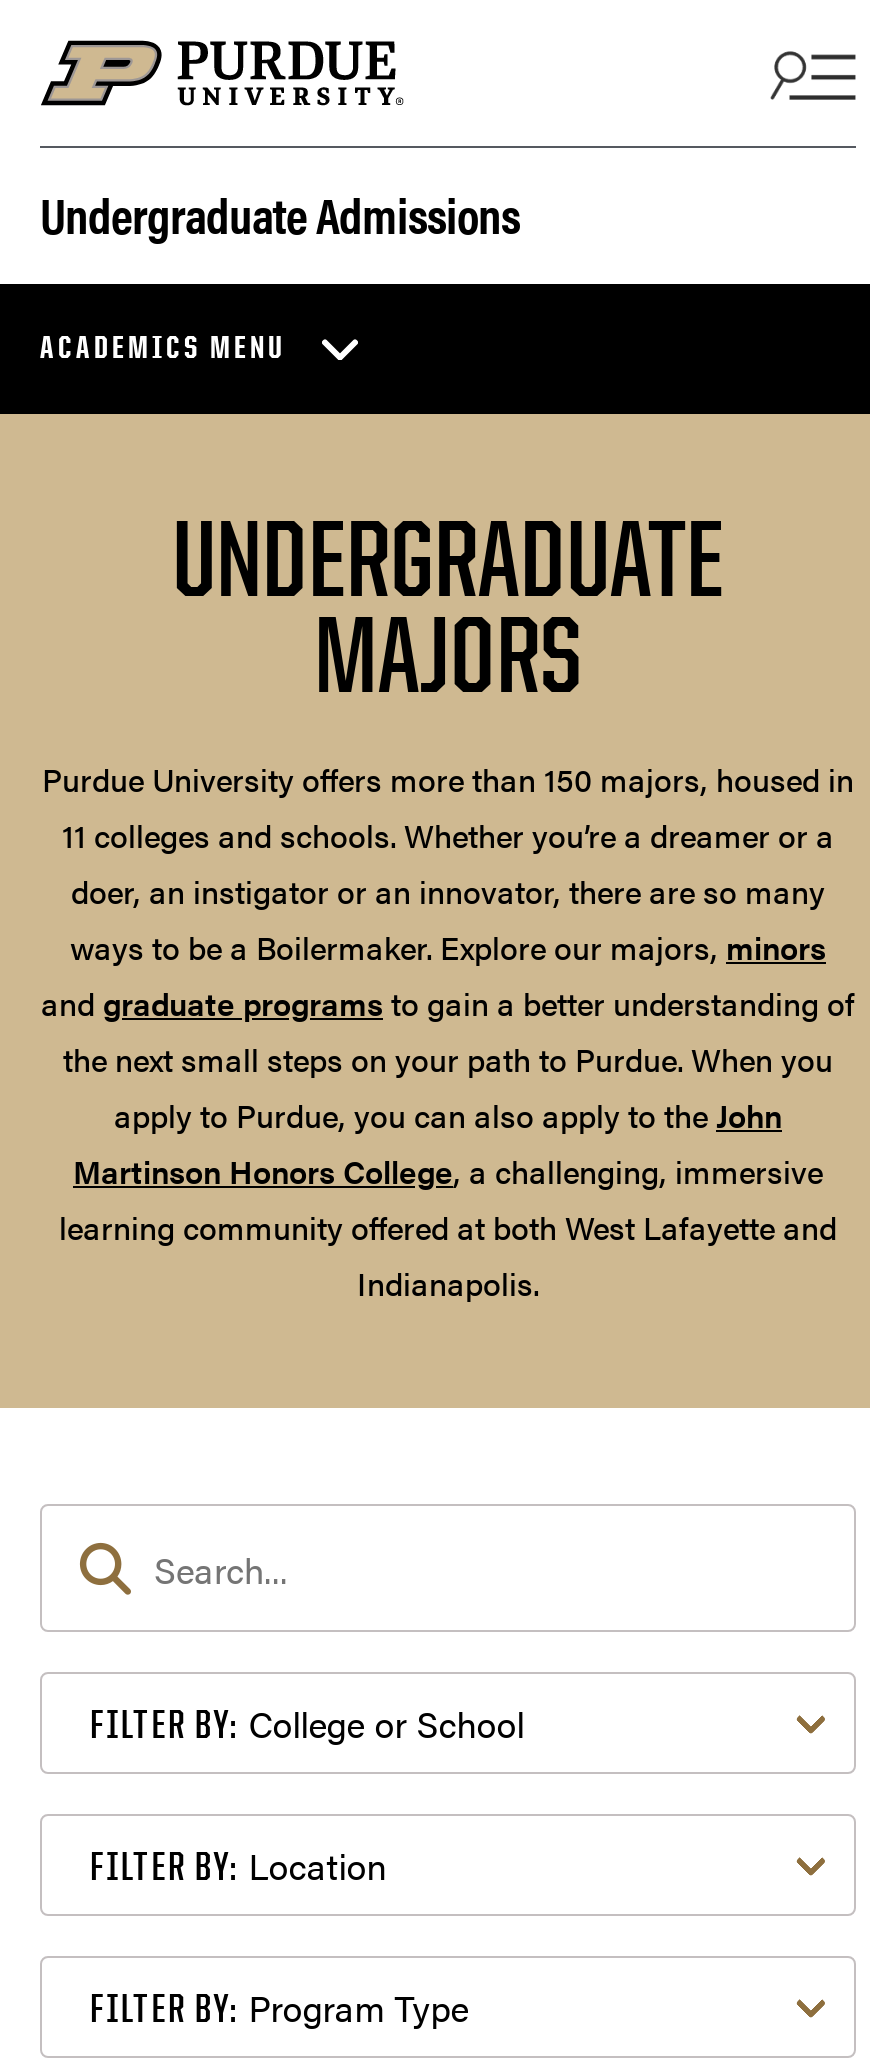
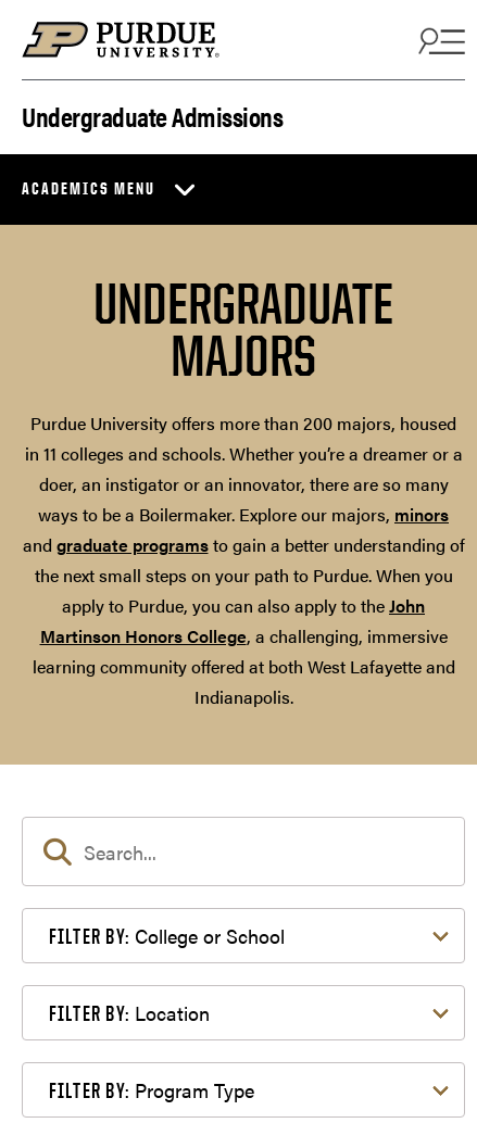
[42,756,854,858] Purdue University offers more than 150 majors, housed in | 11 colleges and schools. Whether you’re a dreamer or a -> [24,411,462,466] Purdue University offers more than 200 majors, housed | in 11 colleges and schools. Whether you’re a dreamer or a

